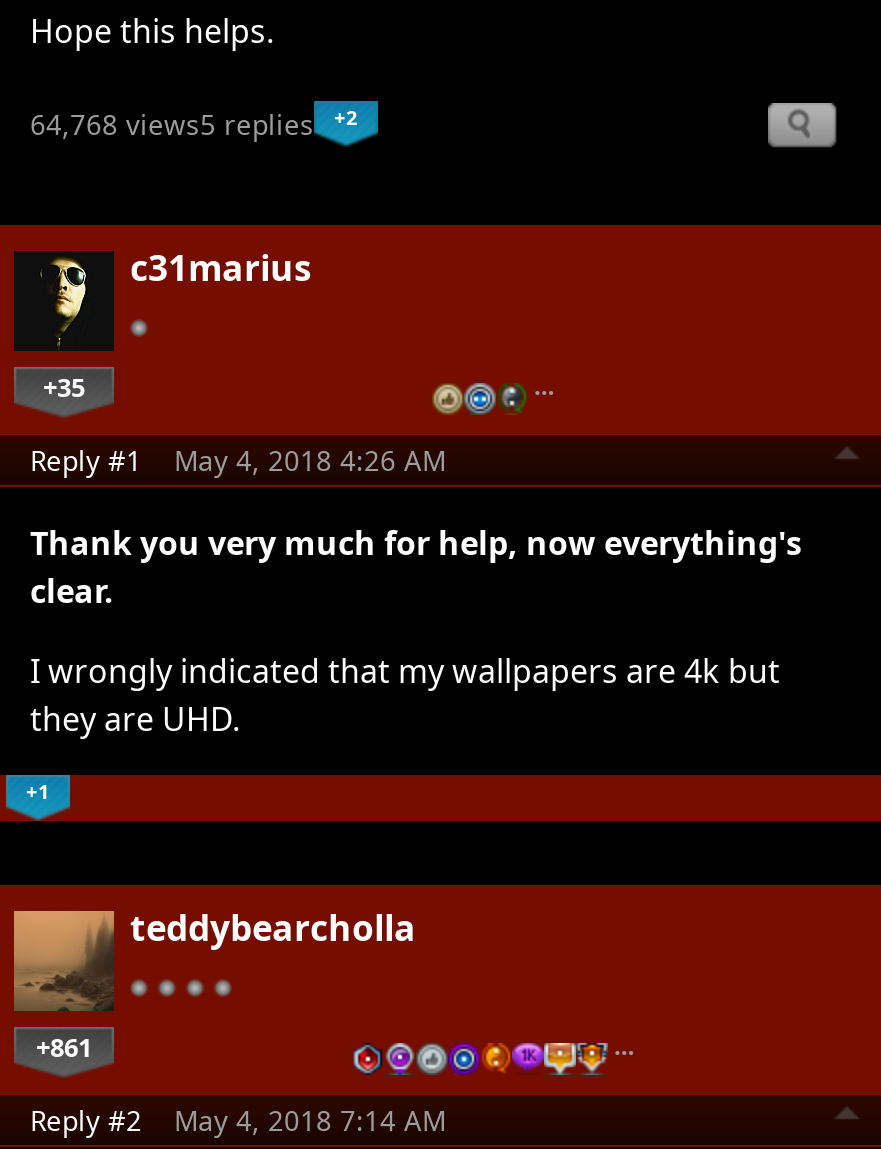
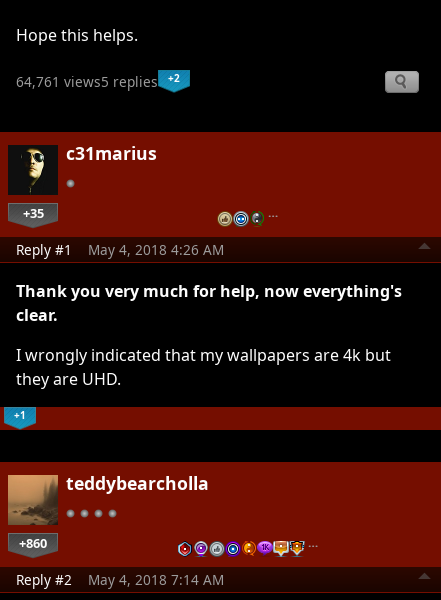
[30,104,314,142] 64,768 views5 replies -> [16,72,158,91] 64,761 views5 replies
[36,1029,92,1065] +861 -> [19,534,47,552] +860

